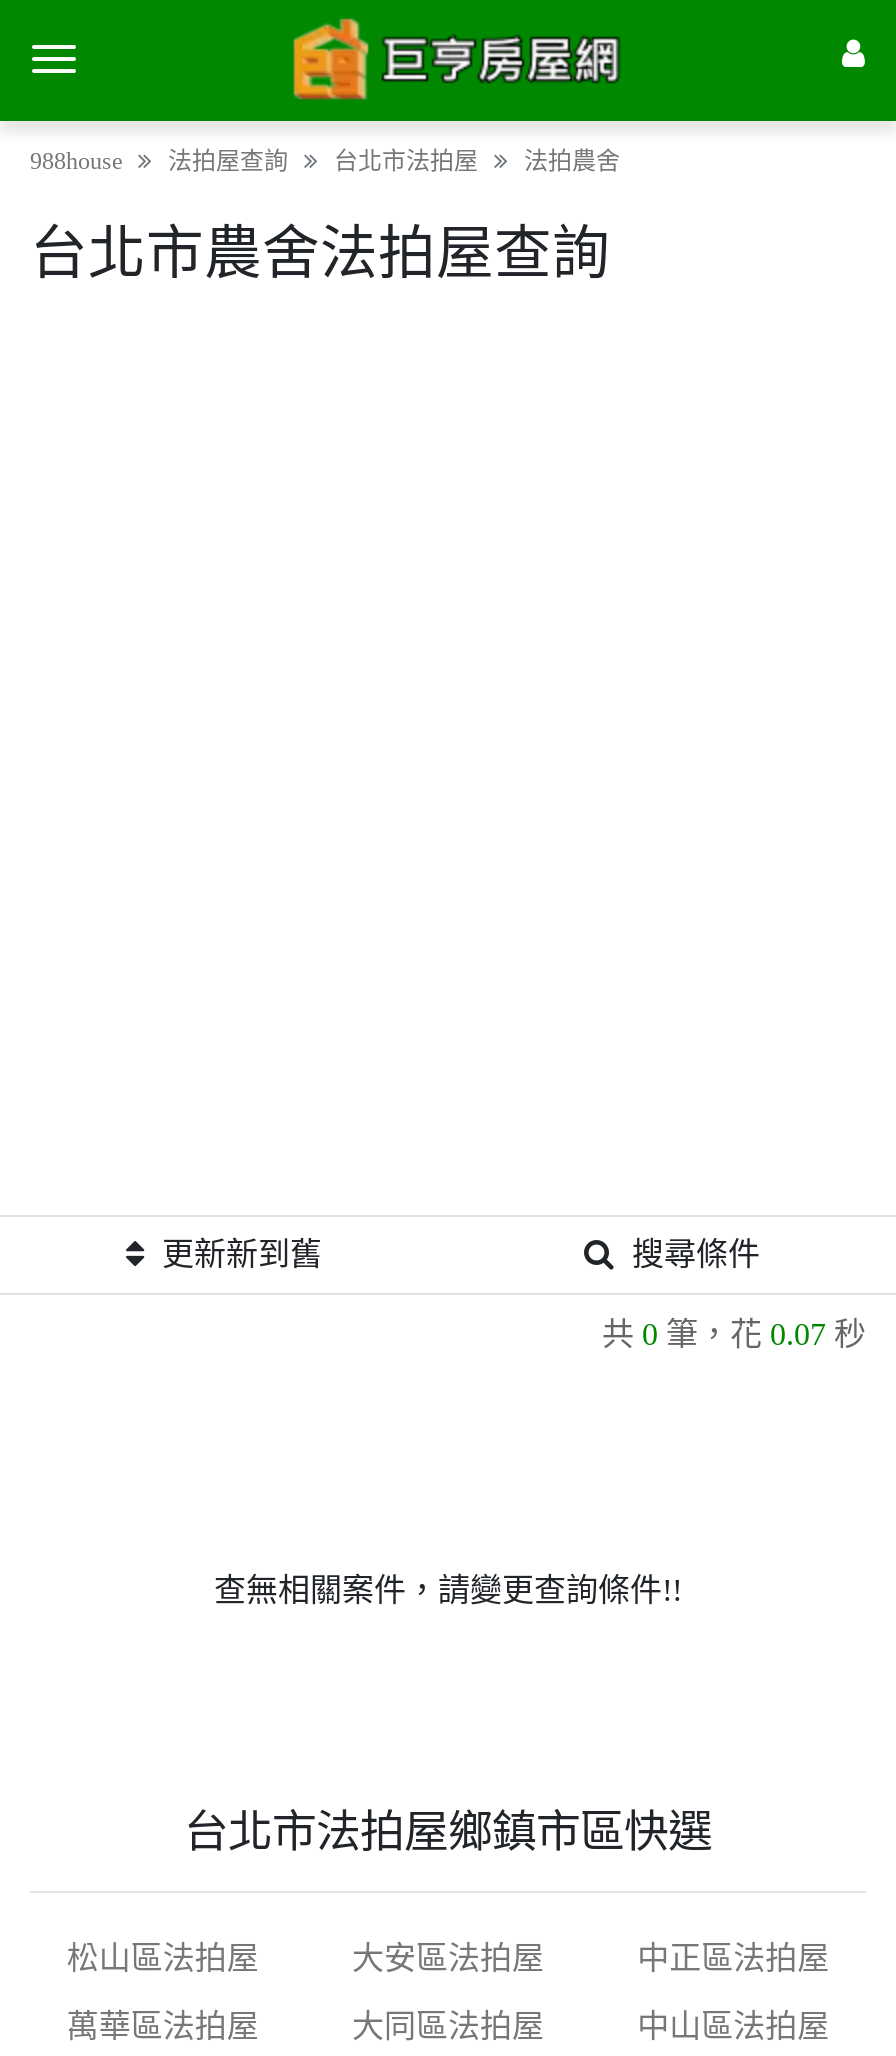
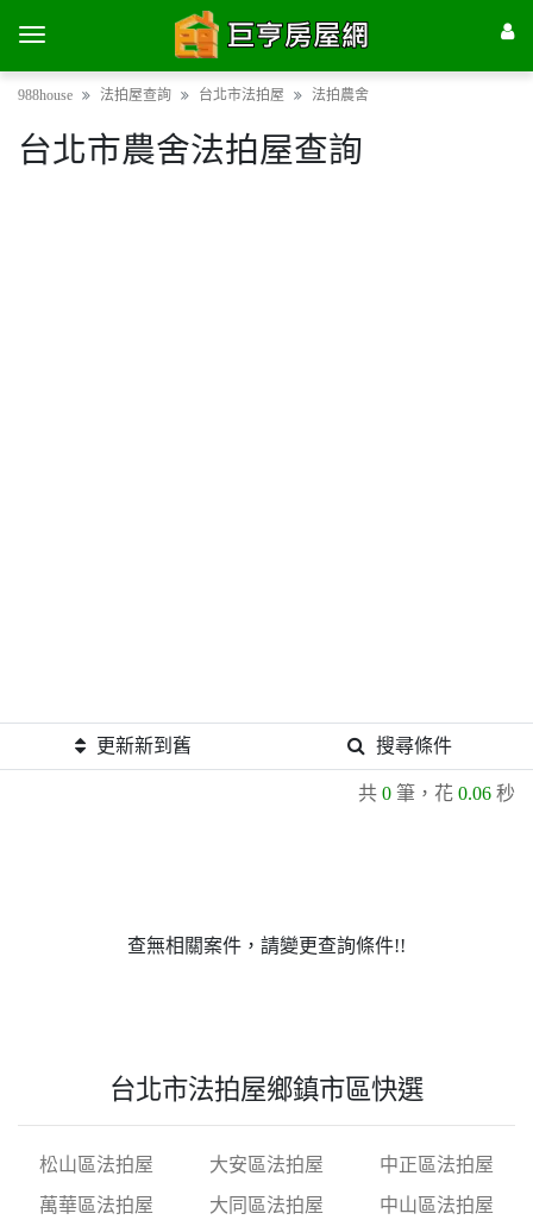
[602,1317,866,1351] 共 0 筆，花 0.07 秒 -> [358,783,515,803] 共 0 筆，花 0.06 秒

